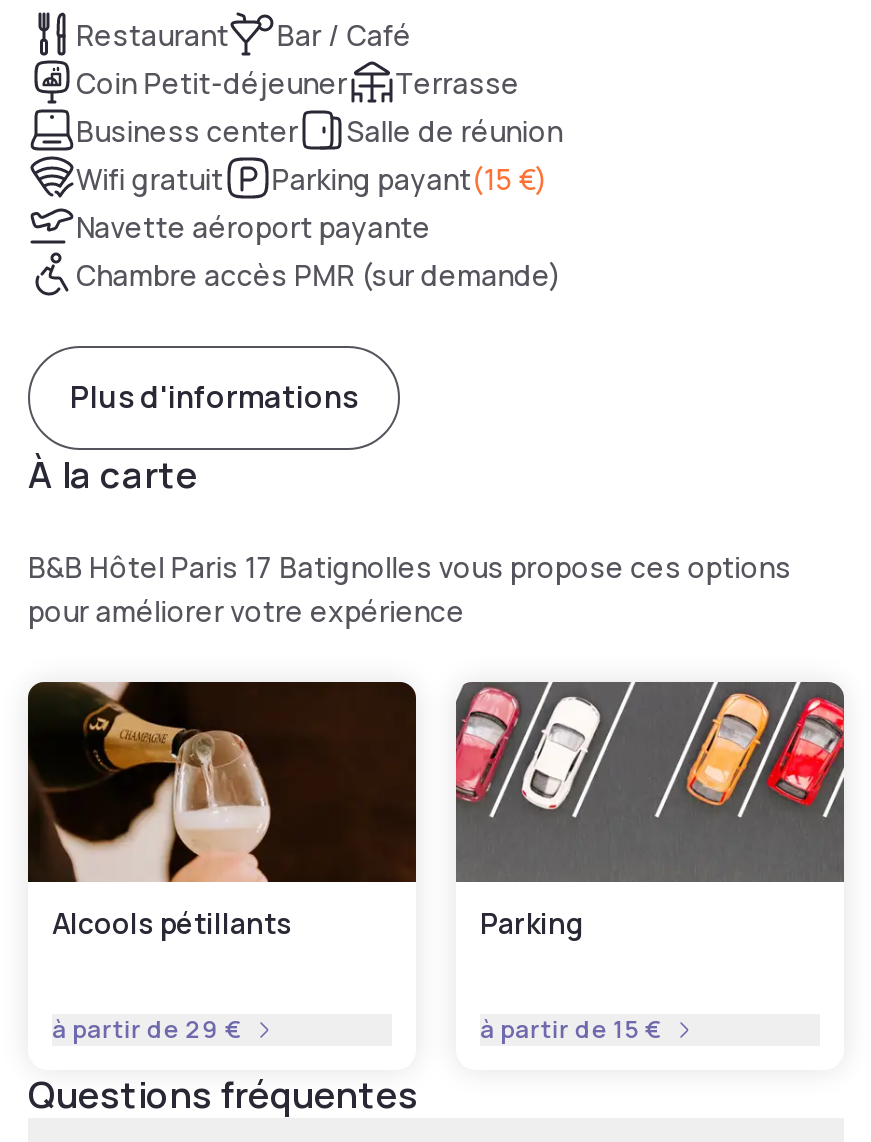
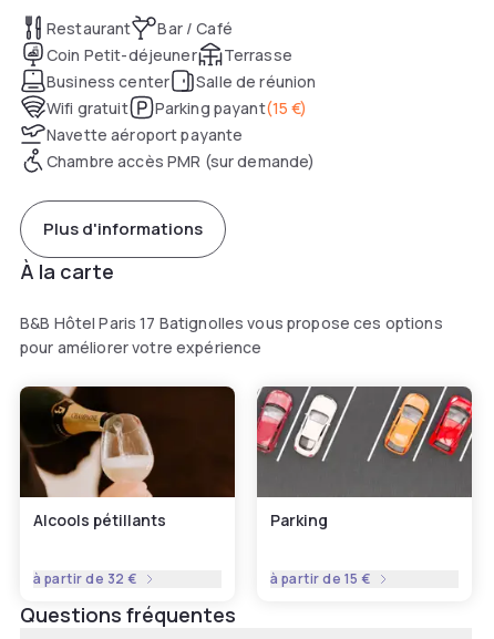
[52,1011,243,1045] à partir de 29 € -> [33,569,138,588] à partir de 32 €

